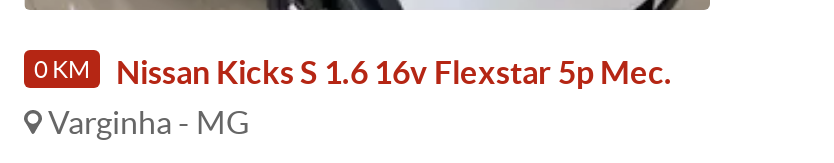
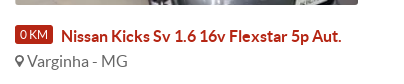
[110,54,672,90] Nissan Kicks S 1.6 16v Flexstar 5p Mec. -> [58,27,342,45] Nissan Kicks Sv 1.6 16v Flexstar 5p Aut.

